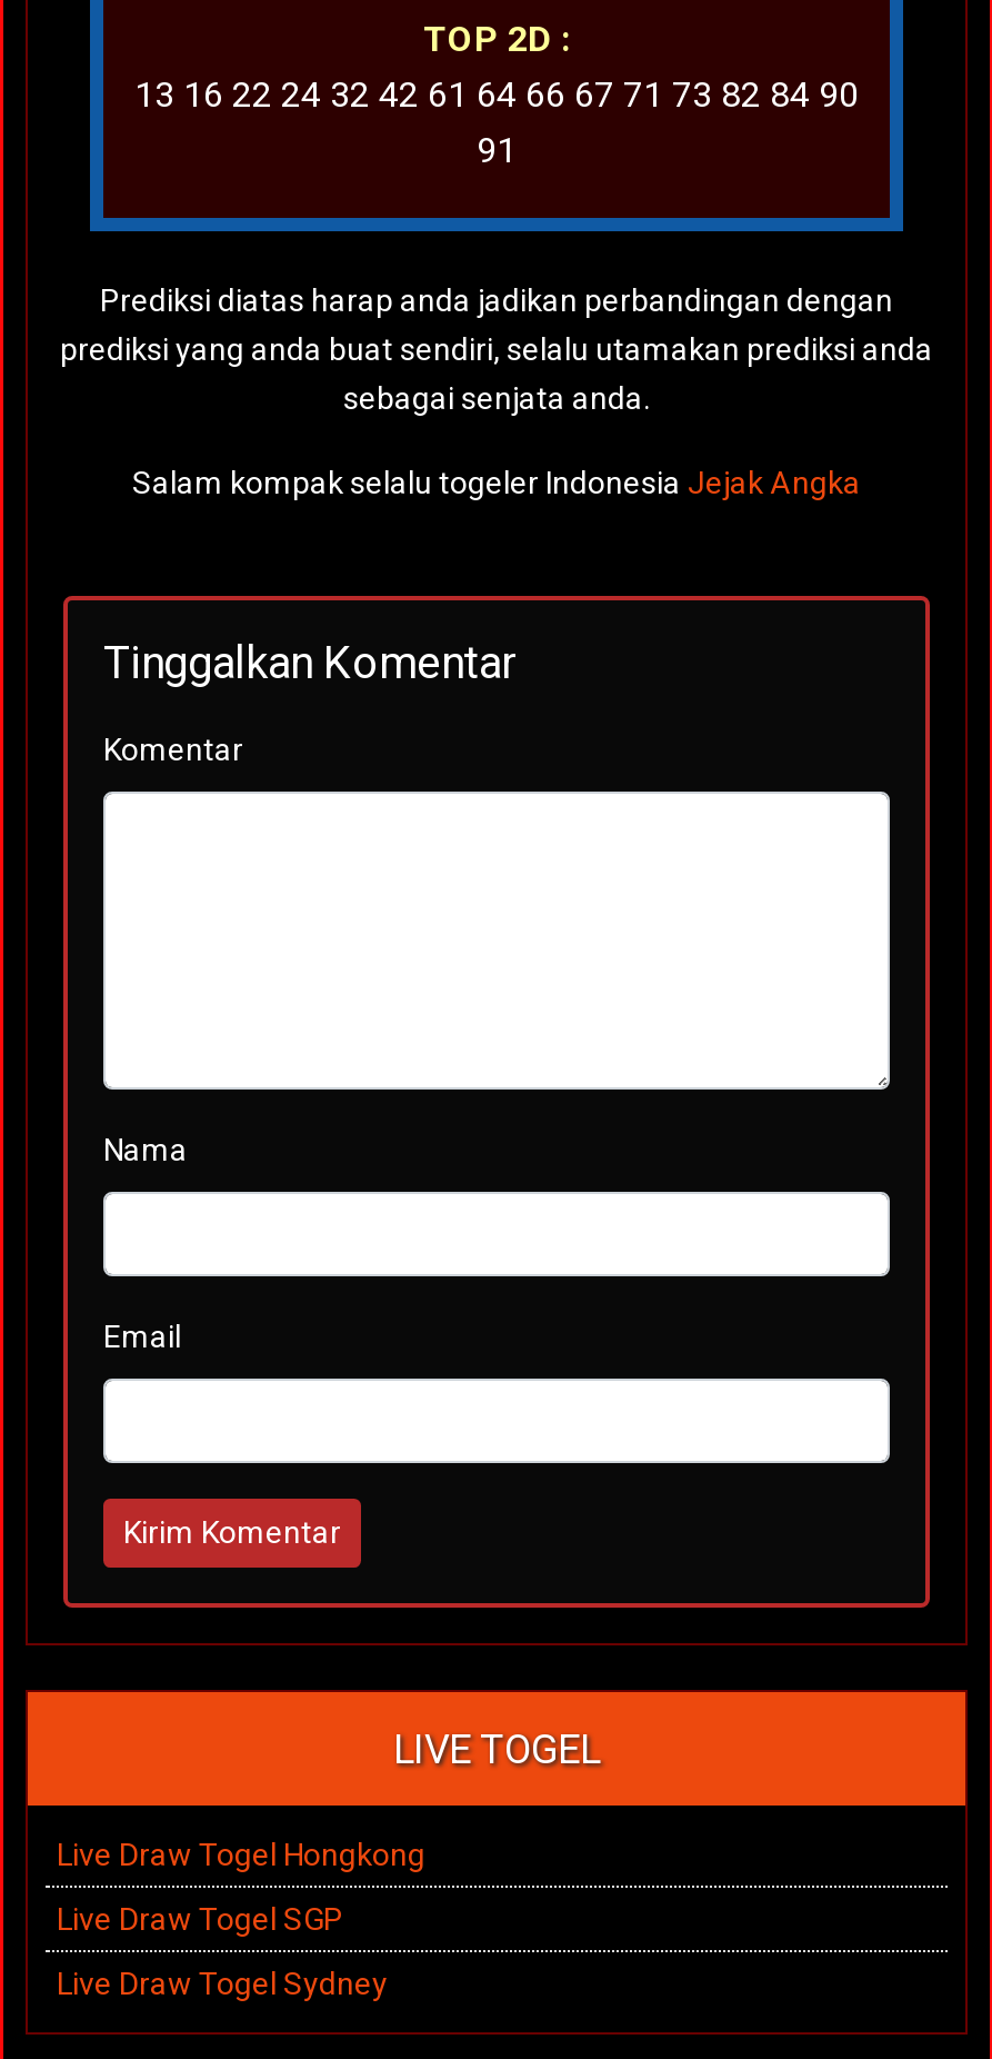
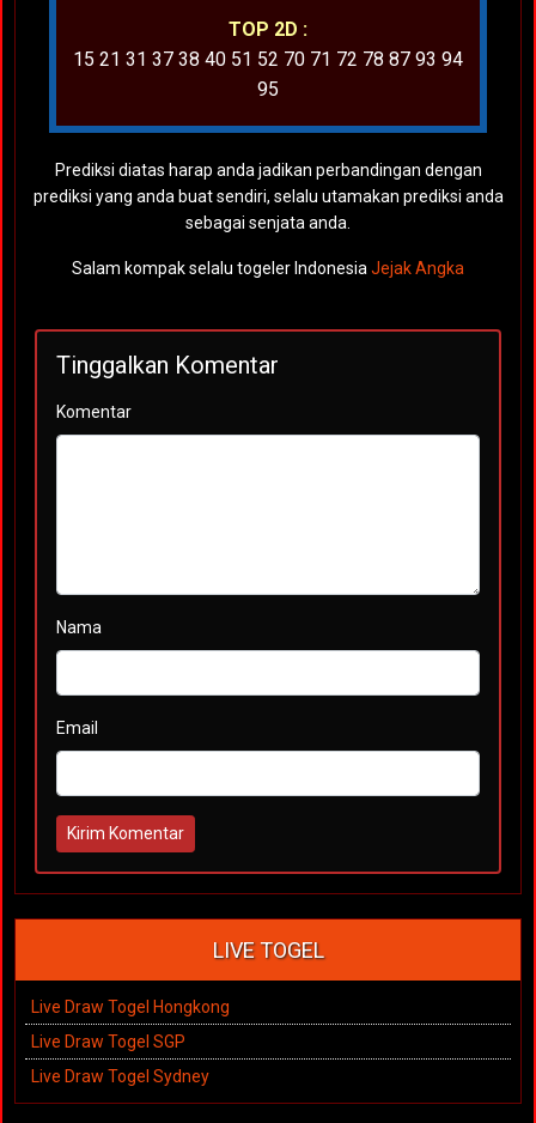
[134,73,859,116] 13 16 22 24 32 42 61 64 66 67 71 73 82 84 90 -> [73,48,463,71] 15 21 31 37 38 40 51 52 70 71 72 78 87 93 94
[477,129,517,171] 91 -> [257,78,279,101] 95

